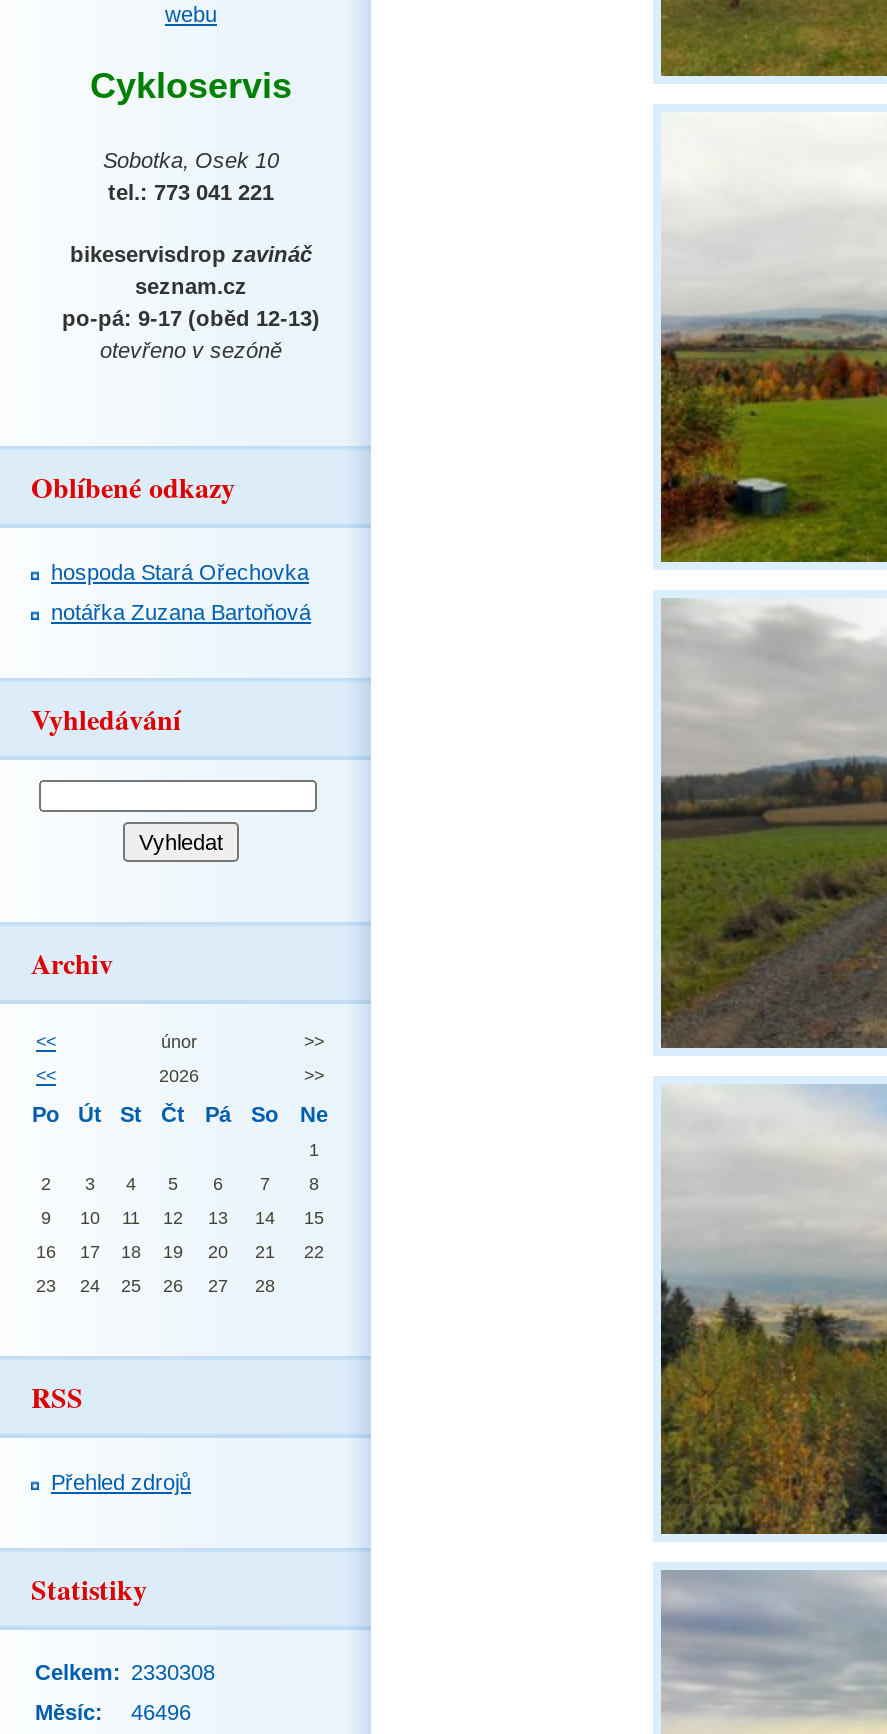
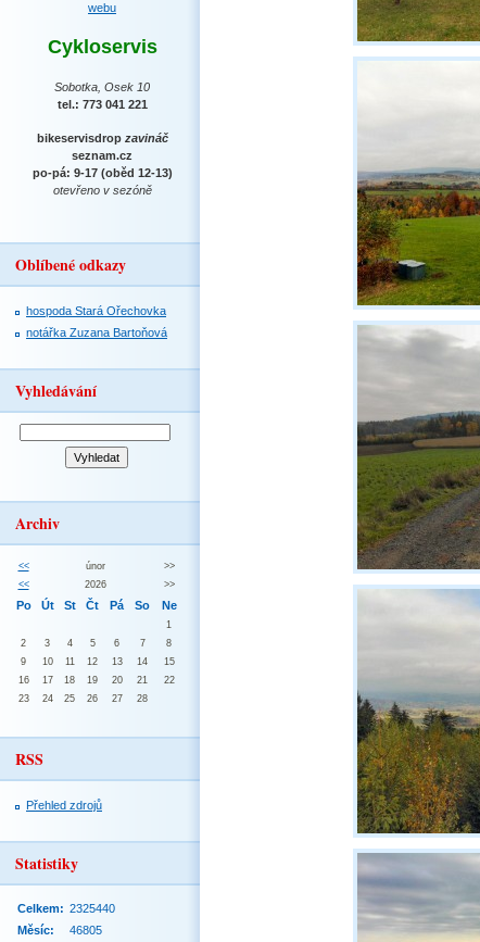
[35,1660,215,1684] Celkem: 2330308 -> [17,902,115,915] Celkem: 2325440
[35,1700,191,1724] Měsíc: 46496 -> [17,924,102,937] Měsíc: 46805

